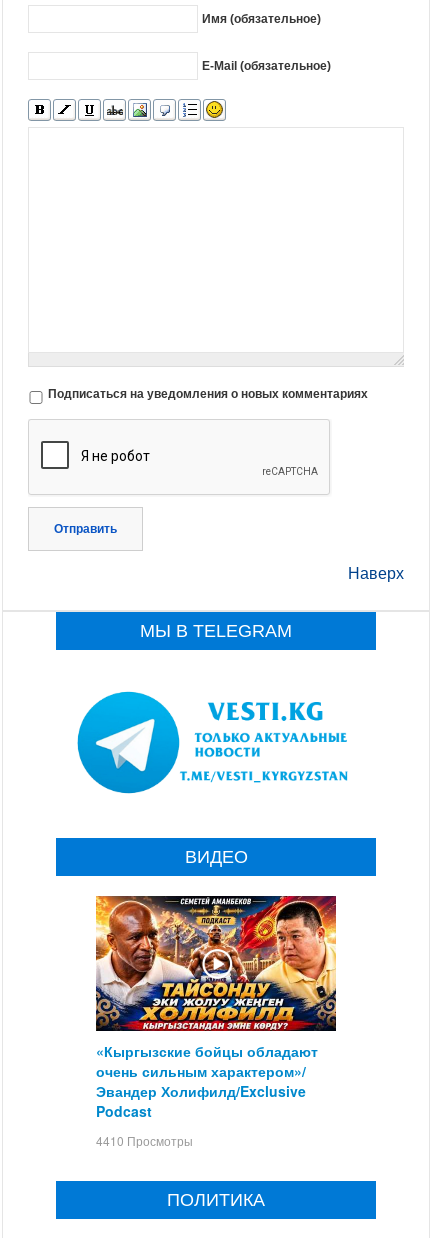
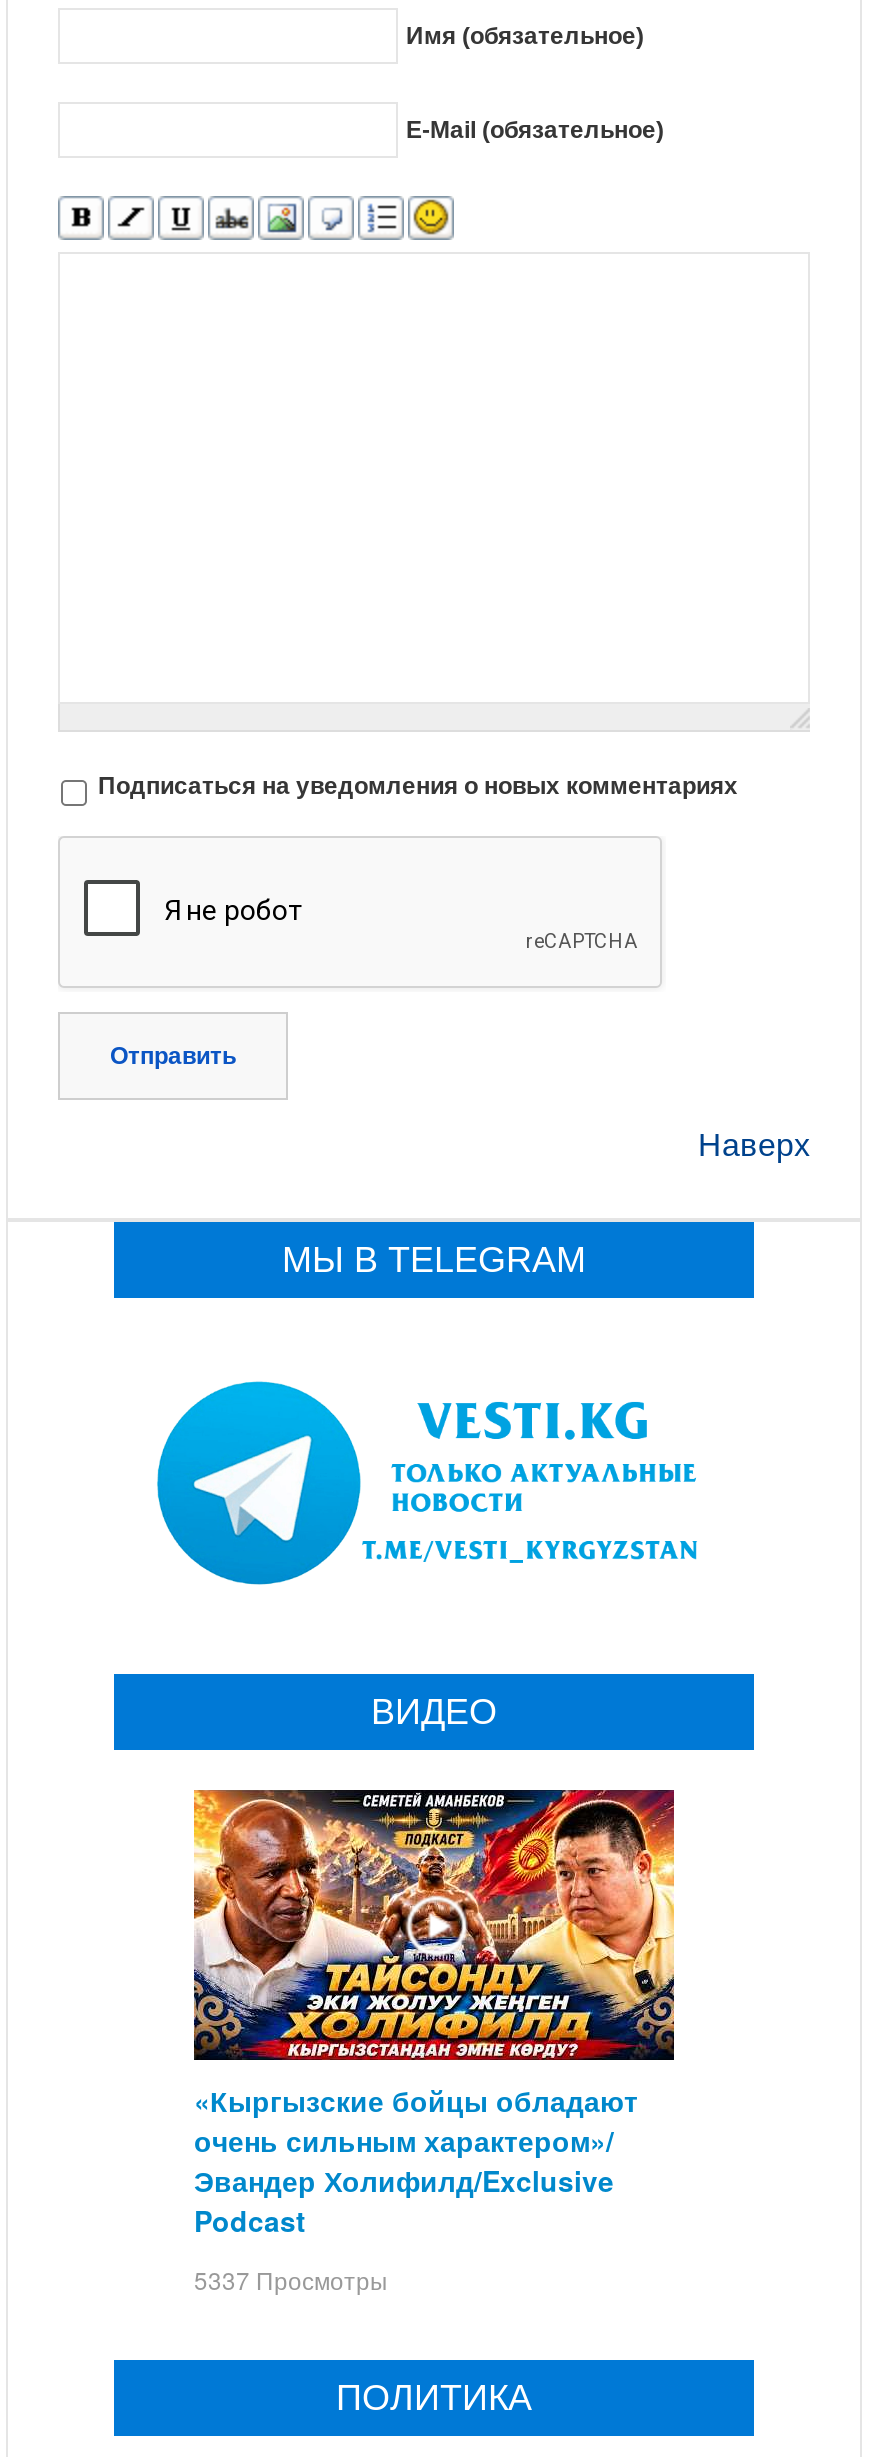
[96,1132,193,1149] 4410 Просмотры -> [194,2262,388,2296] 5337 Просмотры

